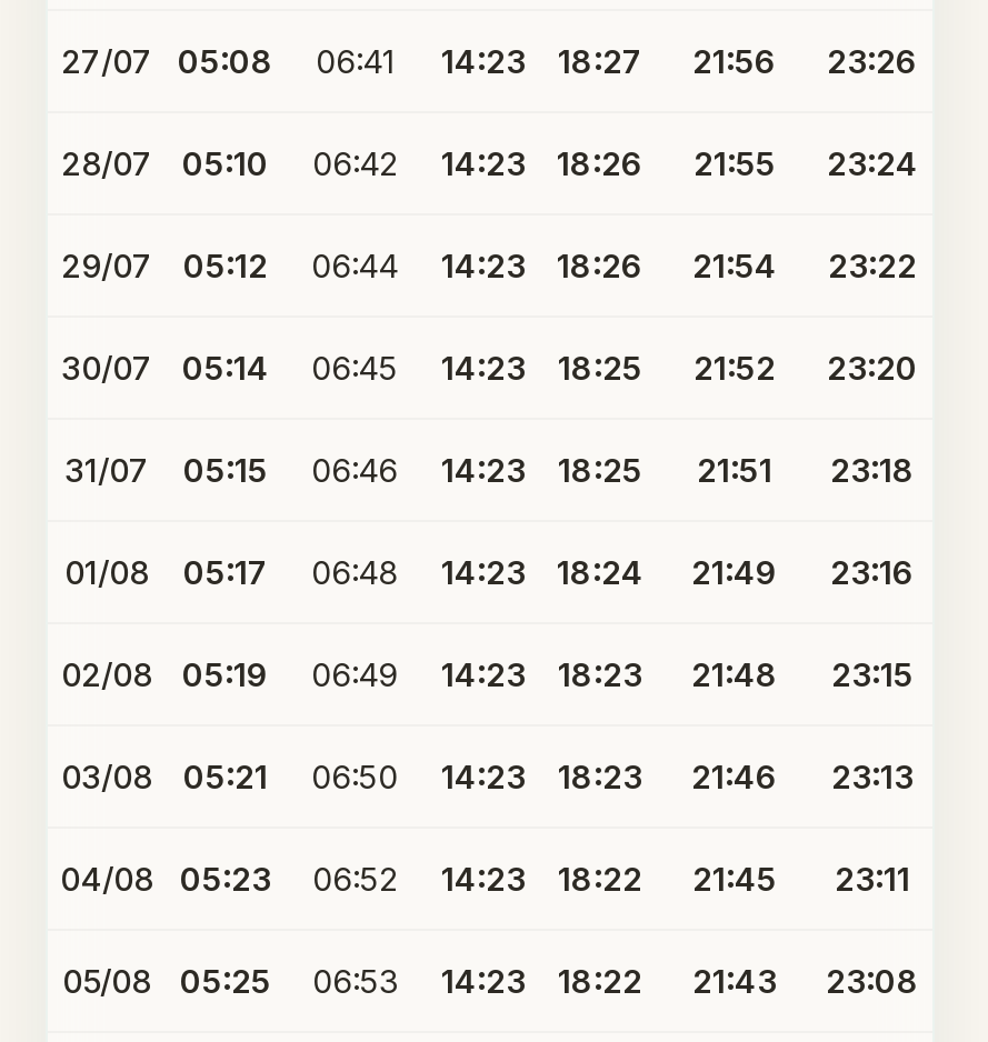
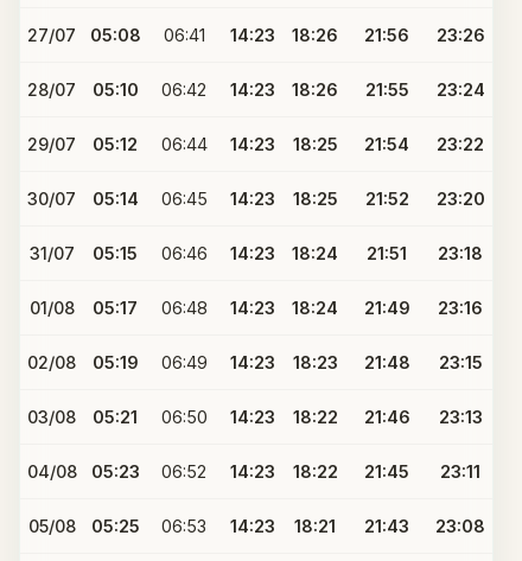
[61,42,918,80] 27/07 05:08 06:41 14:23 18:27 21:56 23:26 -> [27,25,485,45] 27/07 05:08 06:41 14:23 18:26 21:56 23:26
[61,247,917,284] 29/07 05:12 06:44 14:23 18:26 21:54 23:22 -> [27,134,484,154] 29/07 05:12 06:44 14:23 18:25 21:54 23:22
[64,451,915,489] 31/07 05:15 06:46 14:23 18:25 21:51 23:18 -> [29,243,483,263] 31/07 05:15 06:46 14:23 18:24 21:51 23:18
[61,758,914,795] 03/08 05:21 06:50 14:23 18:23 21:46 23:13 -> [27,407,482,427] 03/08 05:21 06:50 14:23 18:22 21:46 23:13
[62,962,919,1000] 05/08 05:25 06:53 14:23 18:22 21:43 23:08 -> [28,516,485,536] 05/08 05:25 06:53 14:23 18:21 21:43 23:08

